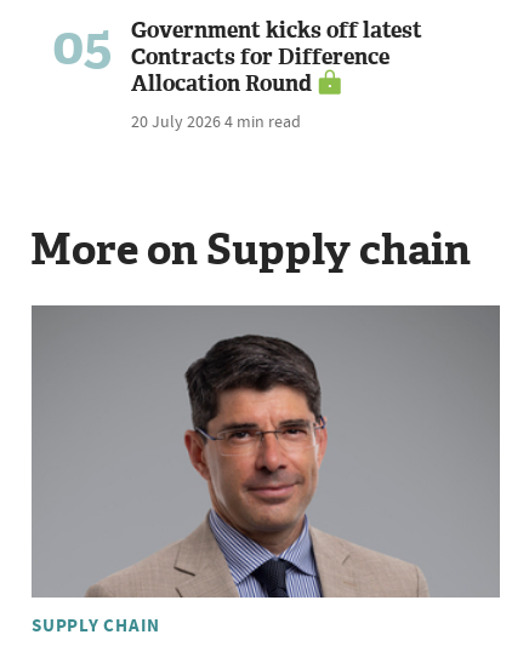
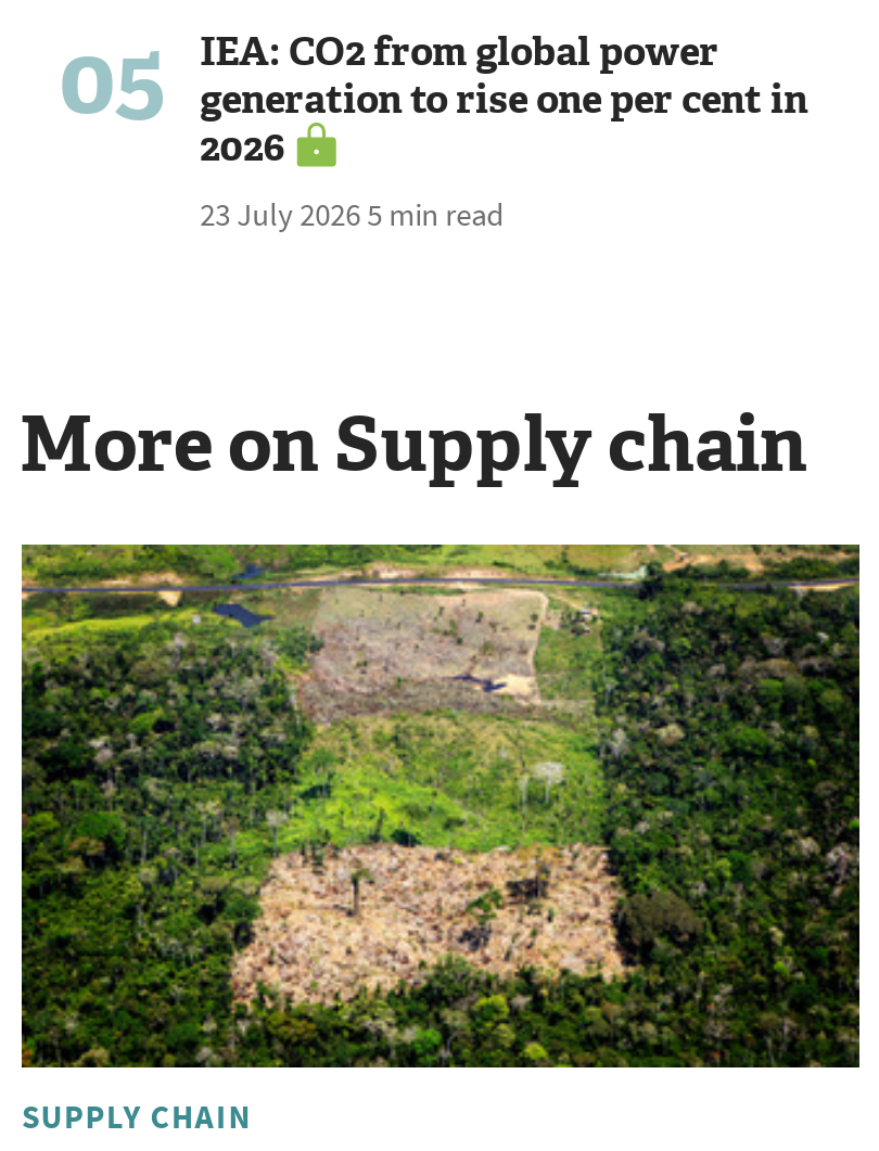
[131,16,422,132] Government kicks off latest | Contracts for Difference | Allocation Round | 20 July 2026 4 min read -> [200,26,808,234] IEA: CO2 from global power | generation to rise one per cent in | 2026 | 23 July 2026 5 min read
[30,304,500,599] [image] -> [20,542,862,1070] [image]

